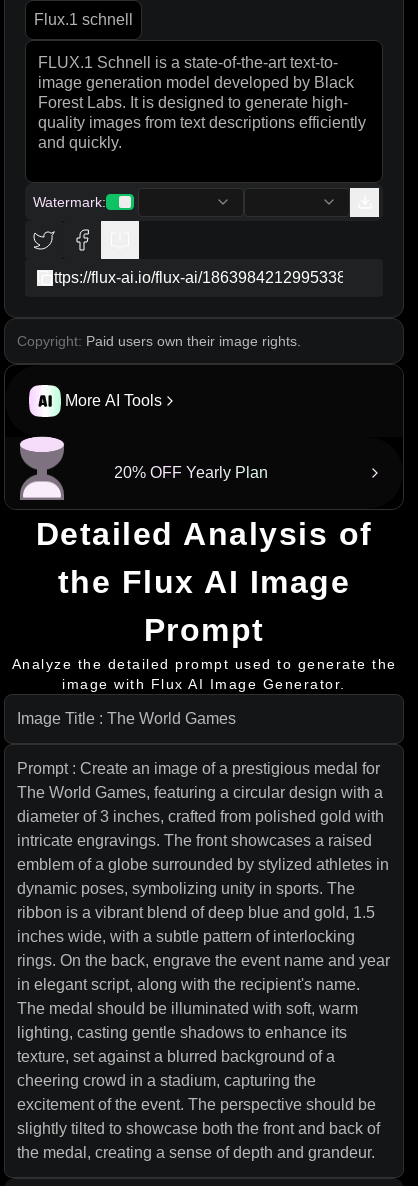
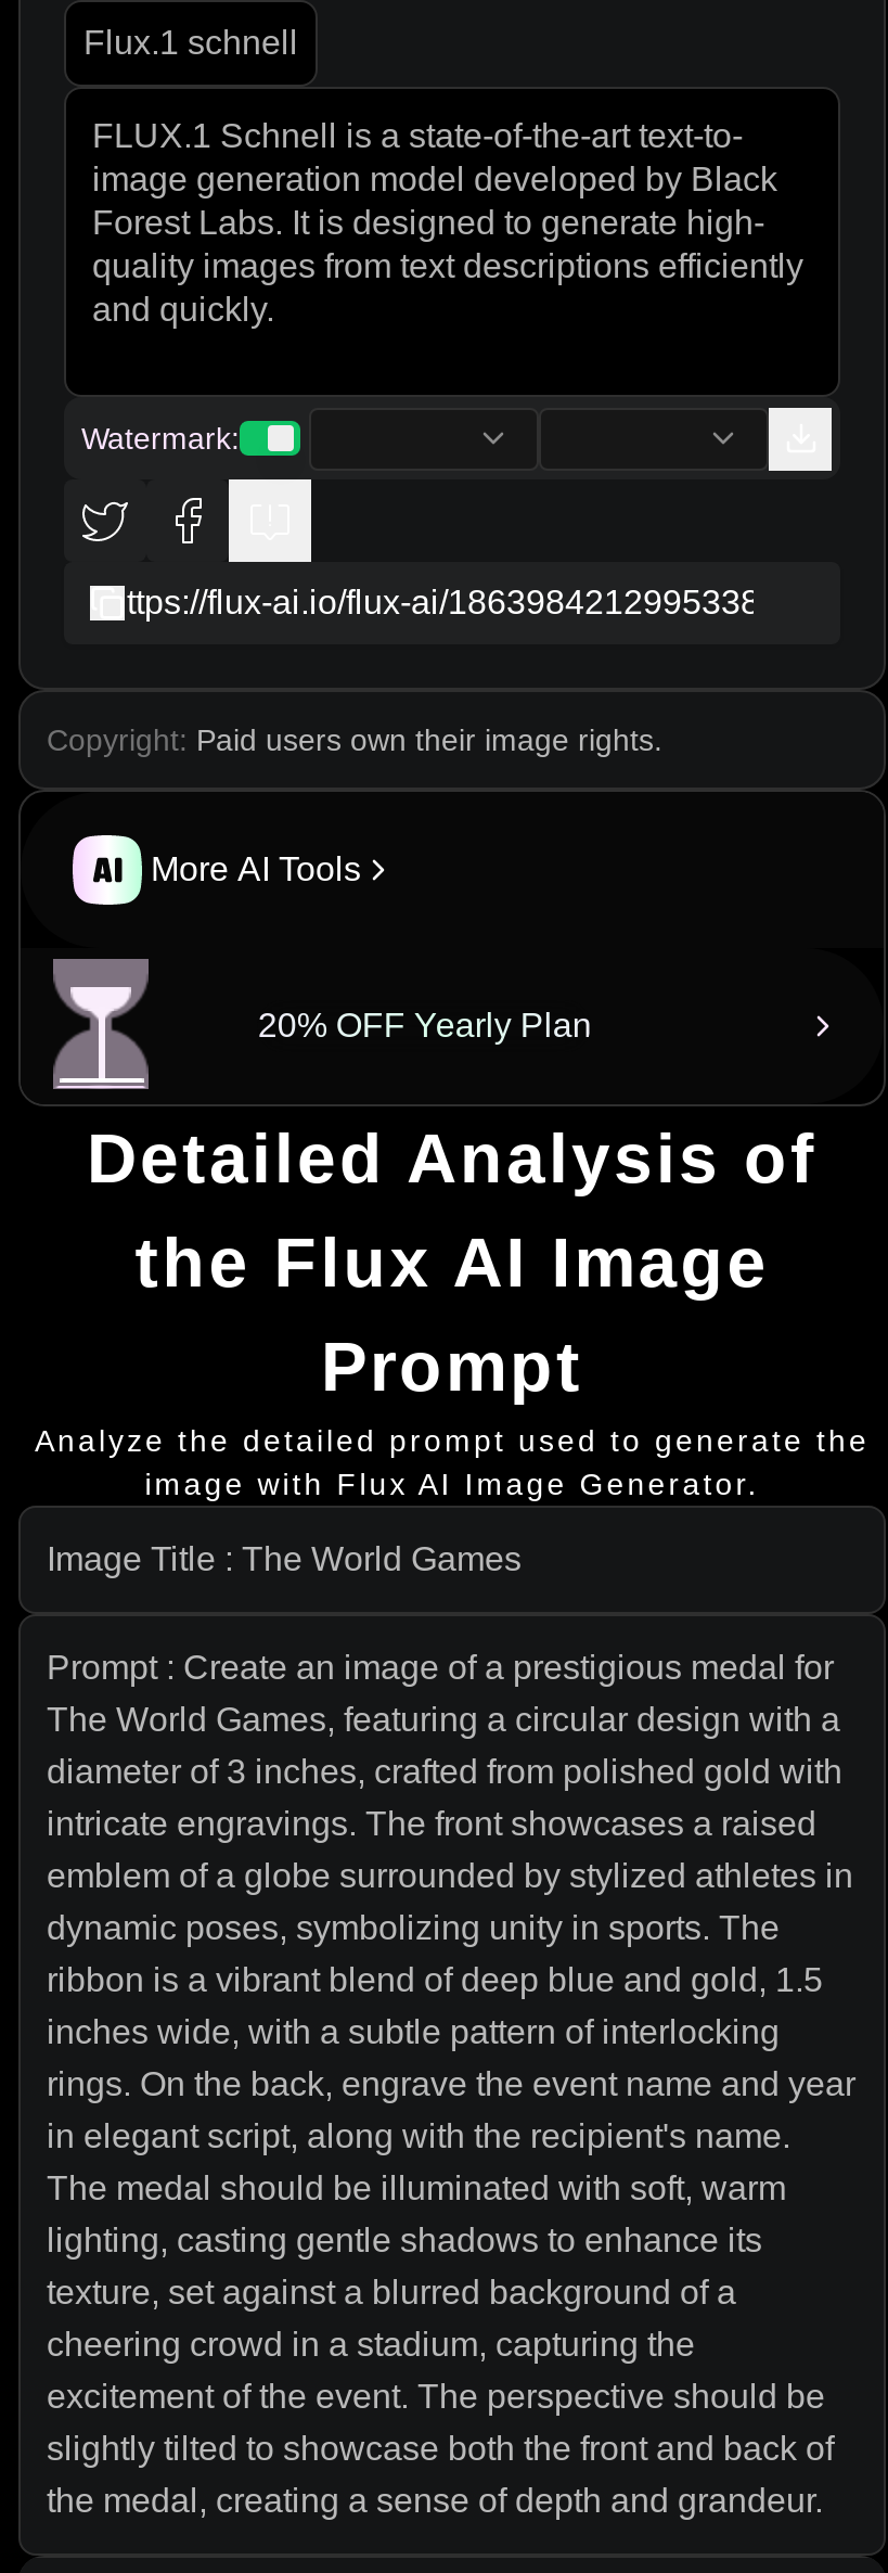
[20,436,64,502] [image] -> [53,948,149,1091] [image]

